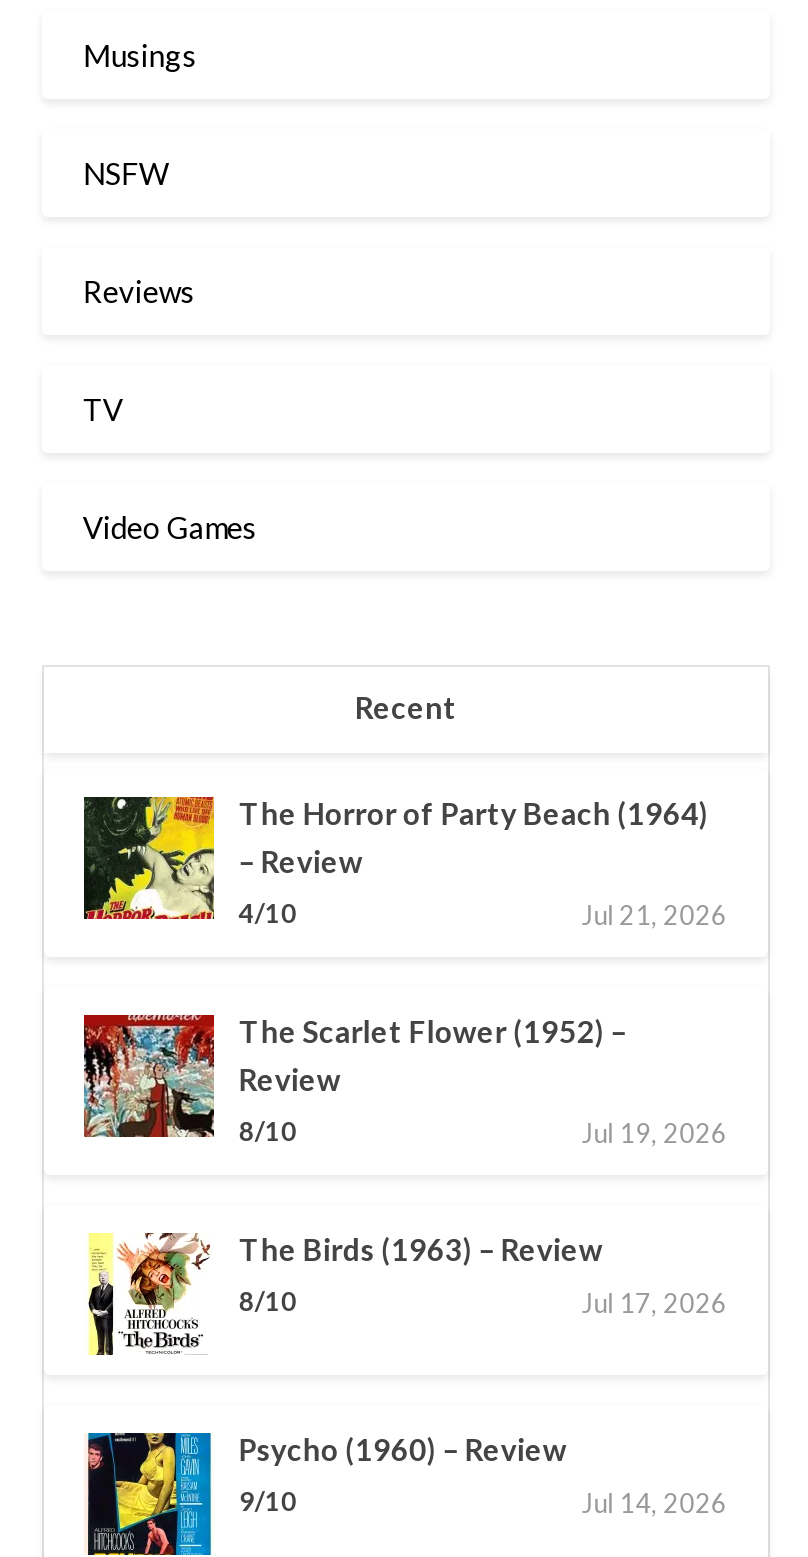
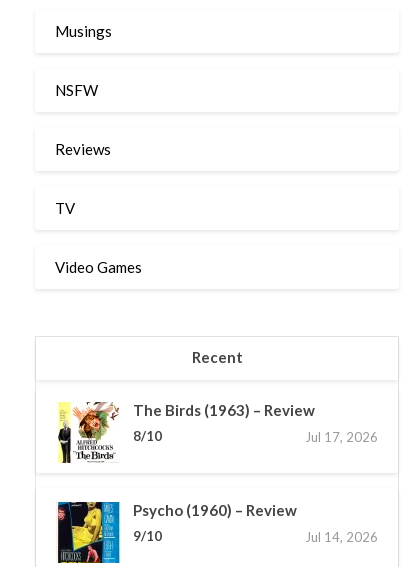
[82,794,727,1148] [image] | The Horror of Party Beach (1964) | – Review | 4/10 | Jul 21, 2026 | The Scarlet Flower (1952) – | Review | 8/10 | Jul 19, 2026 -> none
[82,1013,210,1139] [image] -> none

